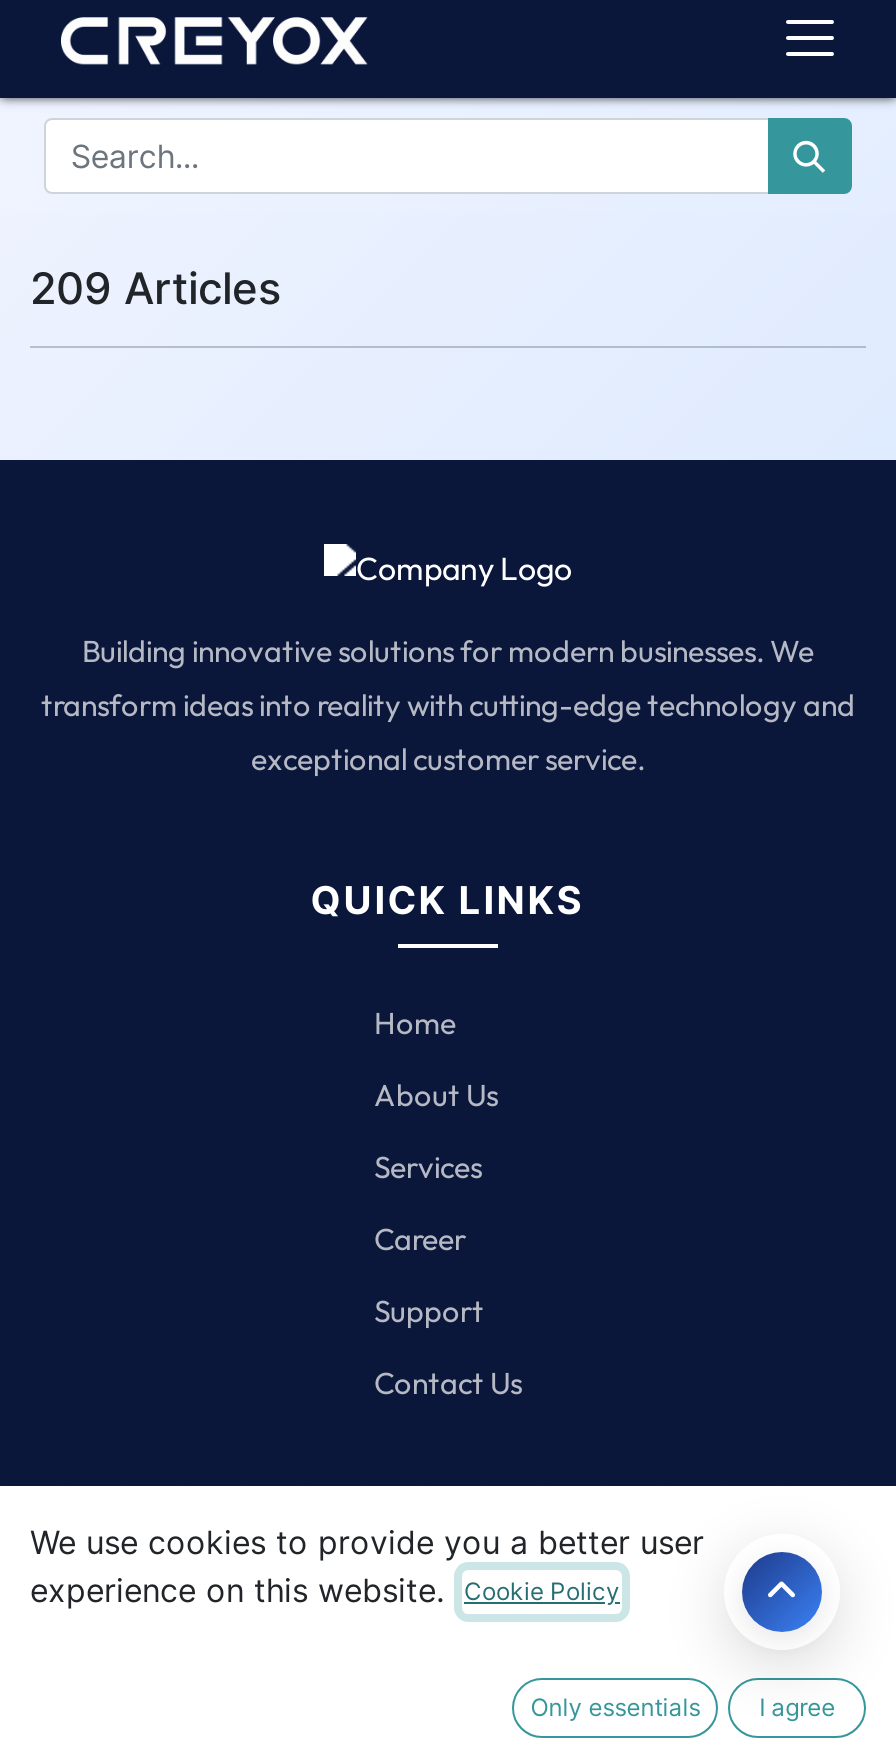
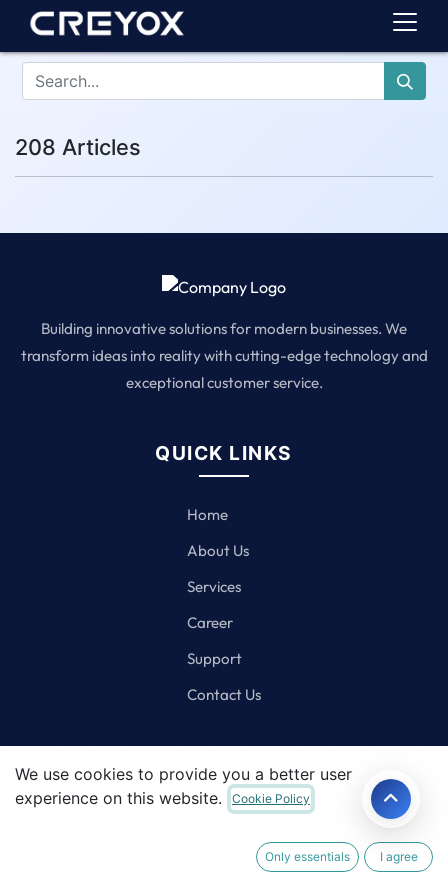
[30,262,282,314] 209 Articles -> [15,134,141,160] 208 Articles

